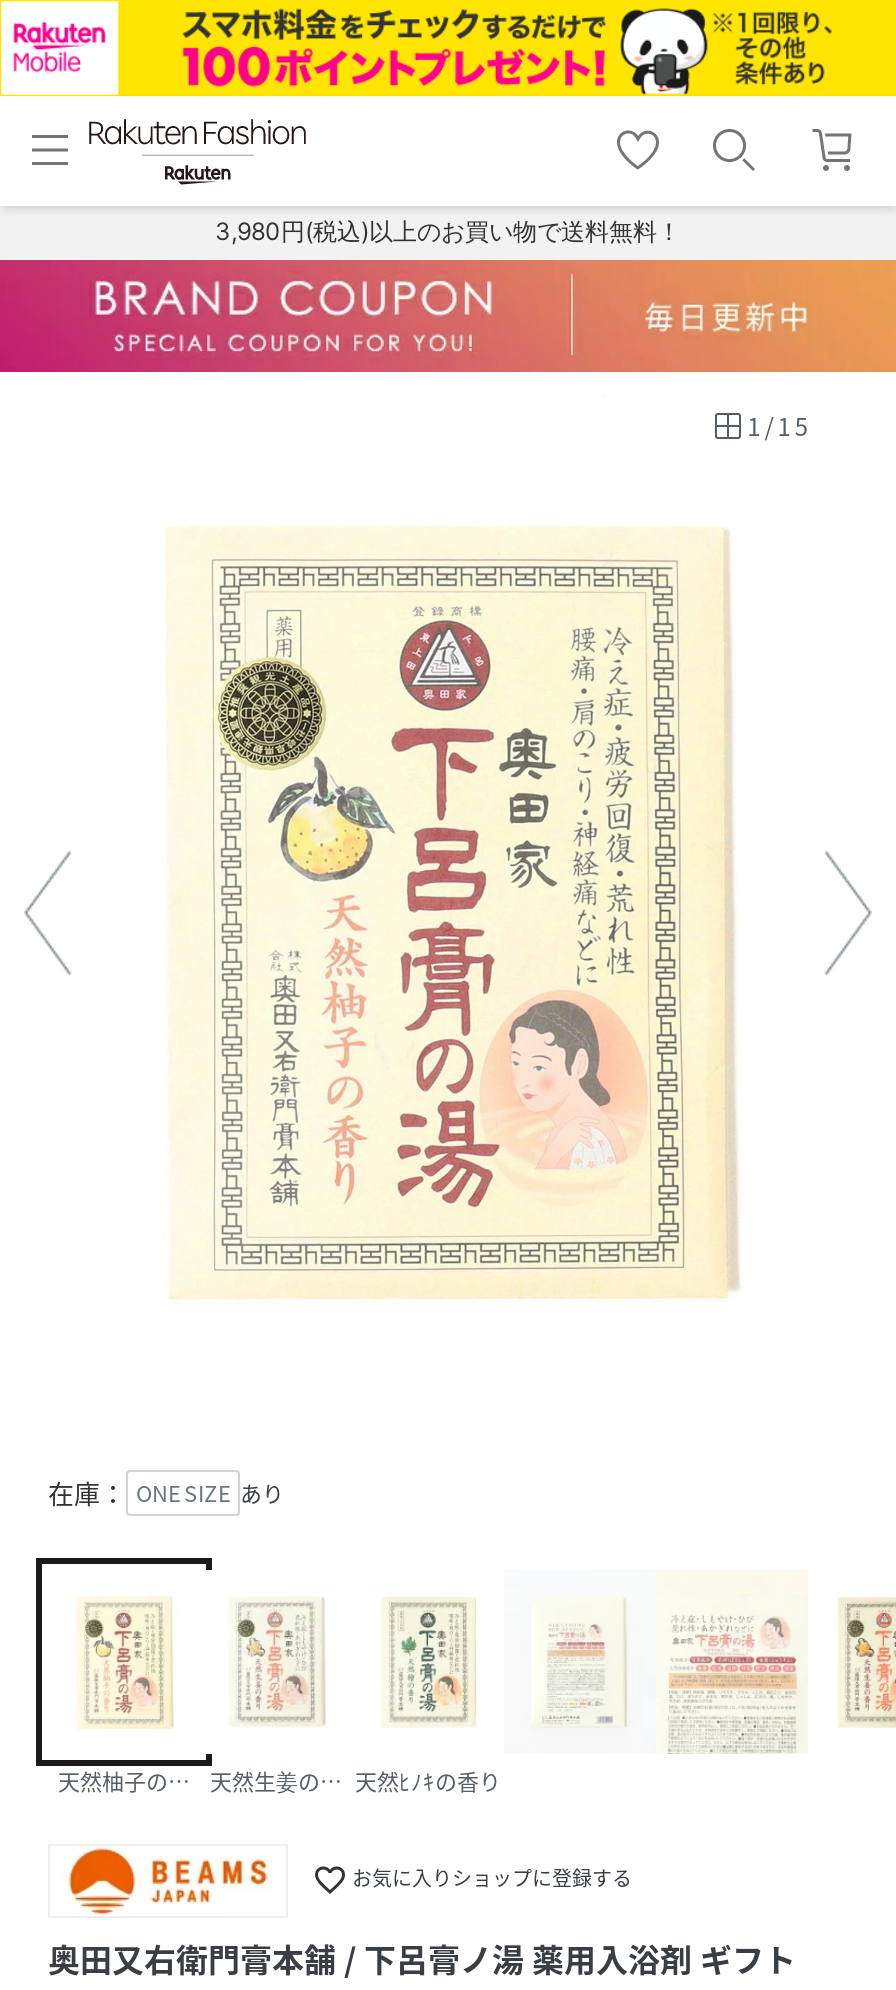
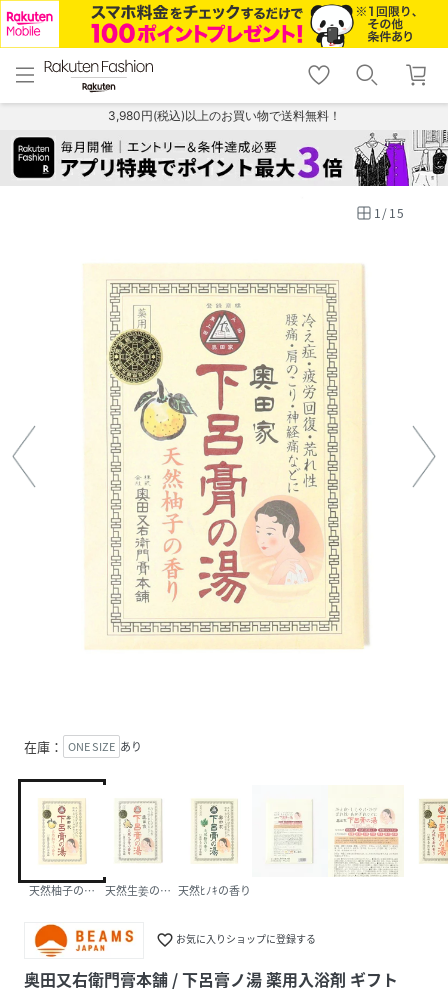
[6,258,890,374] [image] -> [3,129,445,187] [image]

